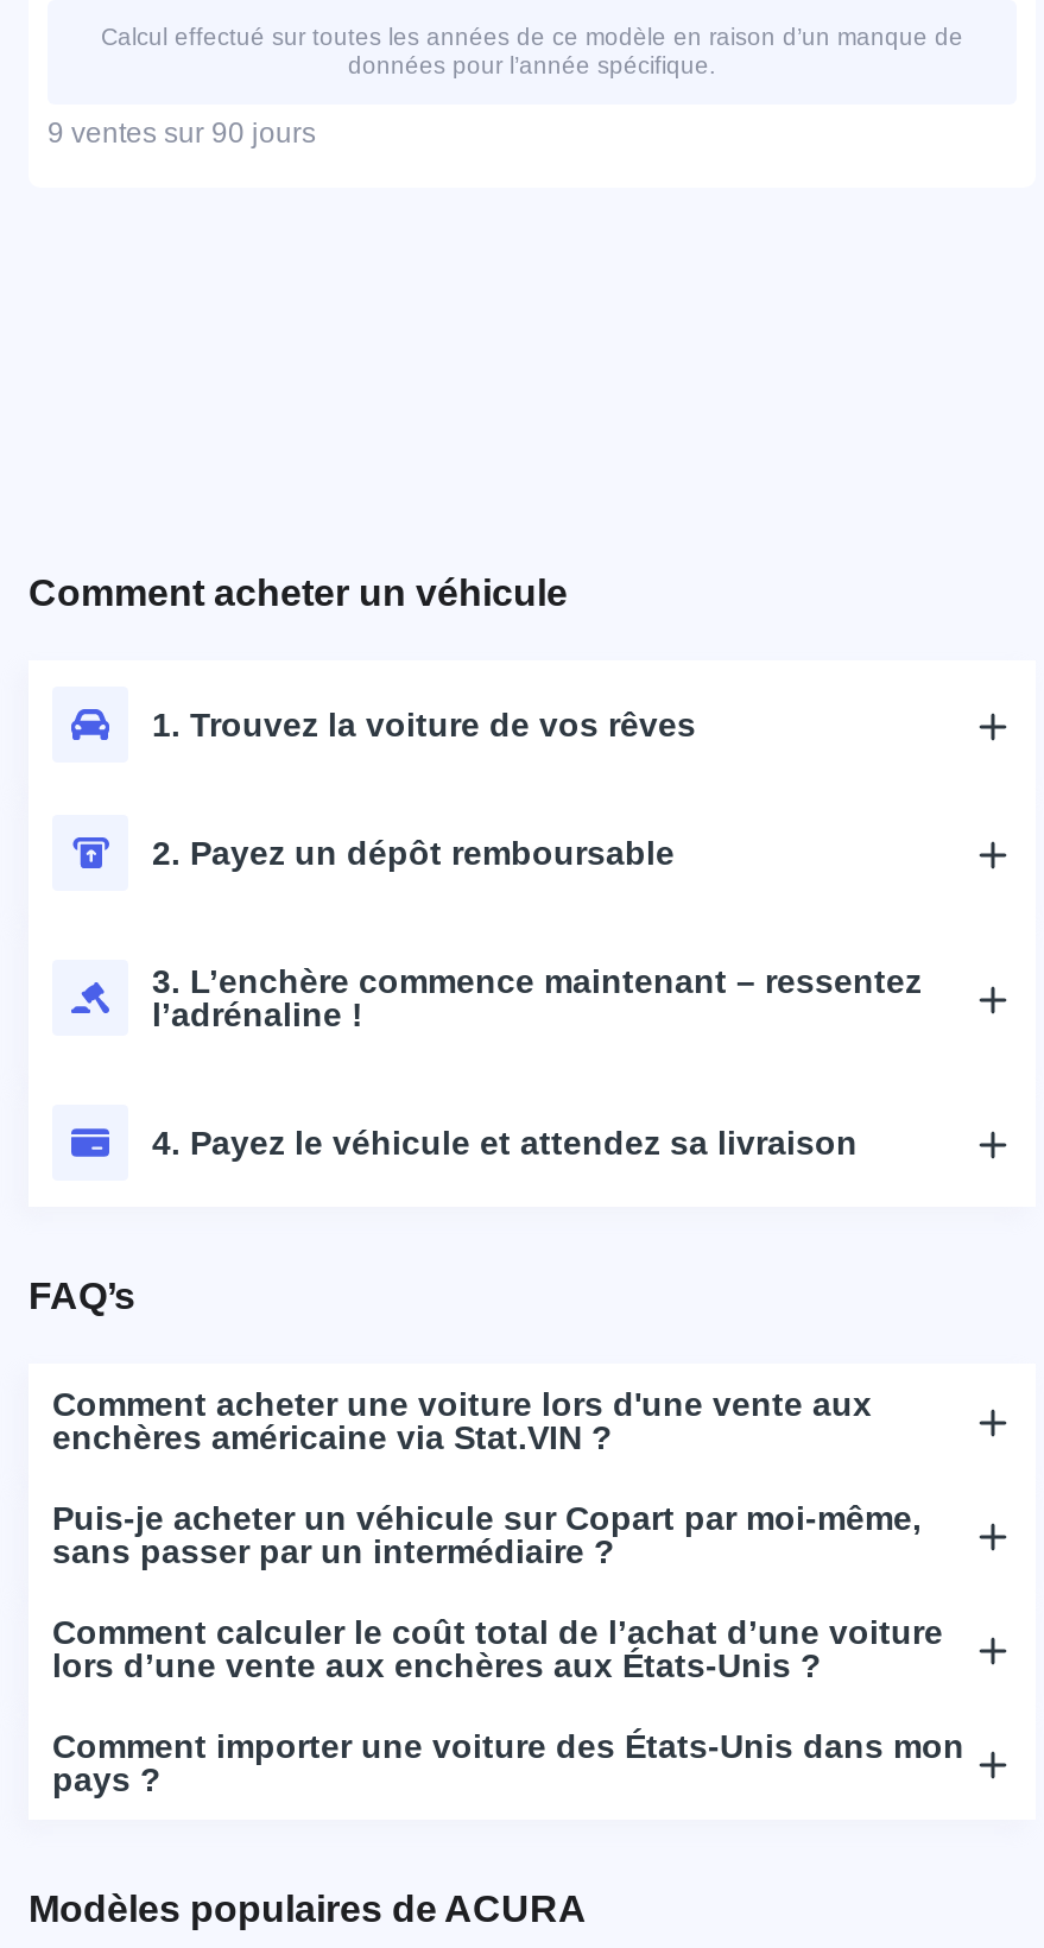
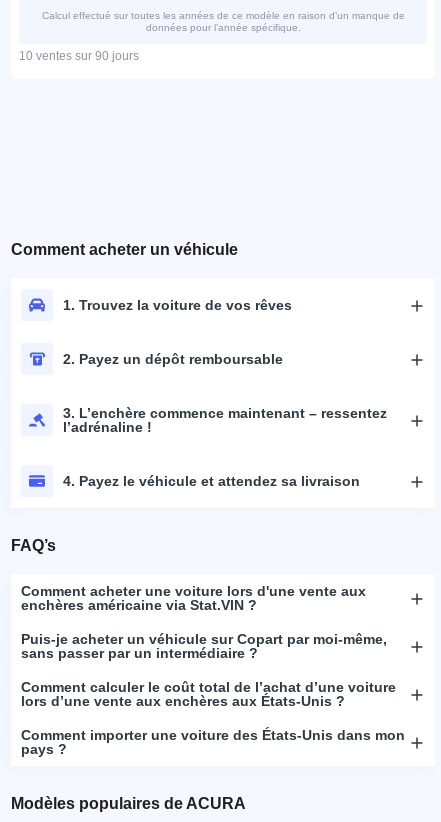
[48,116,316,149] 9 ventes sur 90 jours -> [19,49,139,63] 10 ventes sur 90 jours

